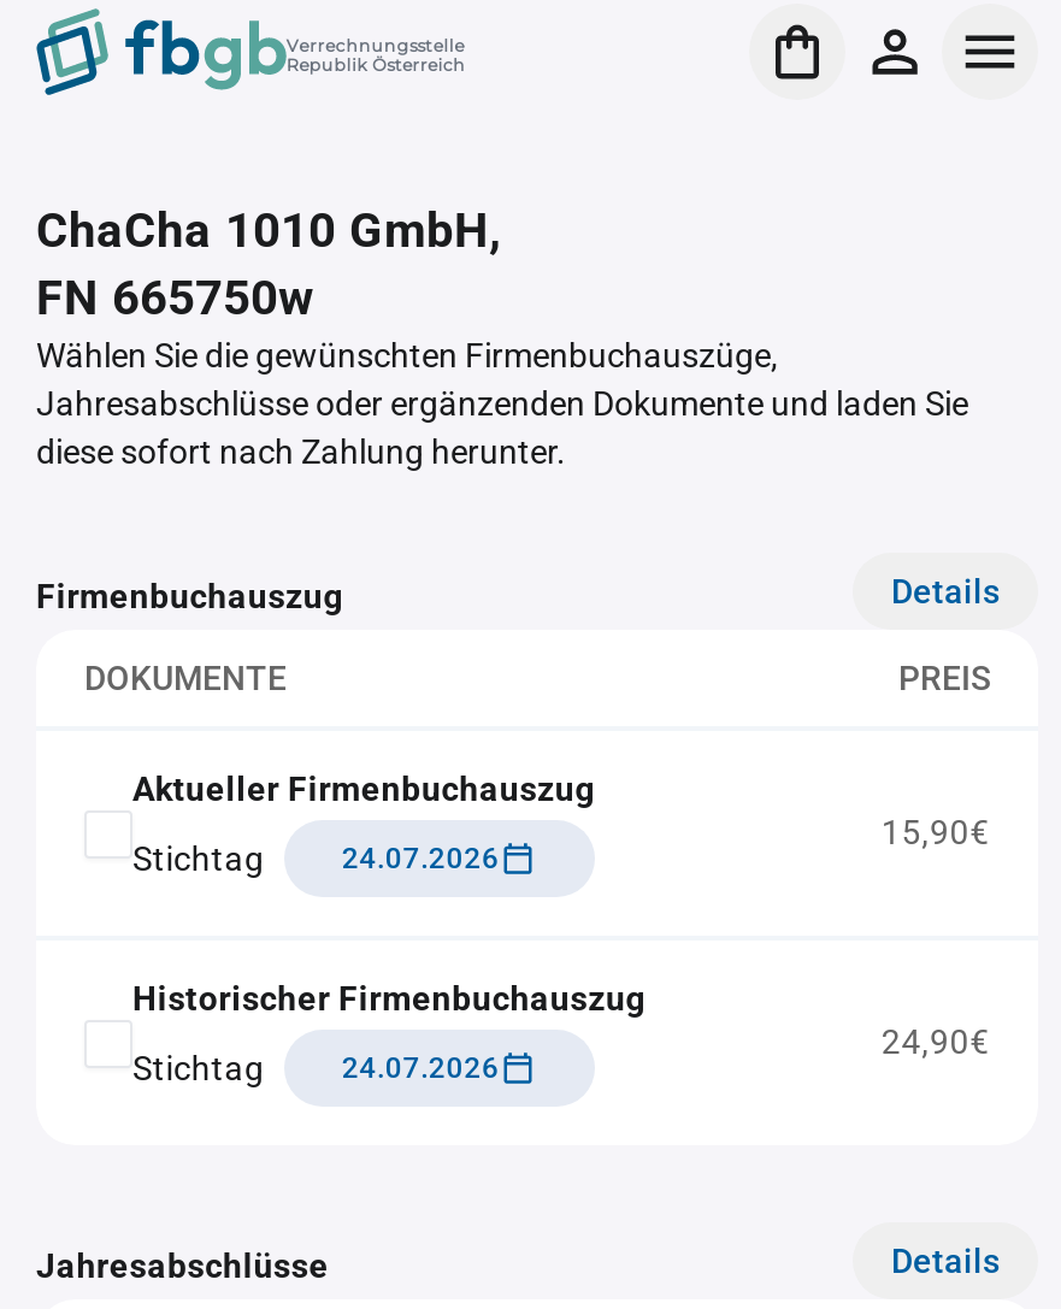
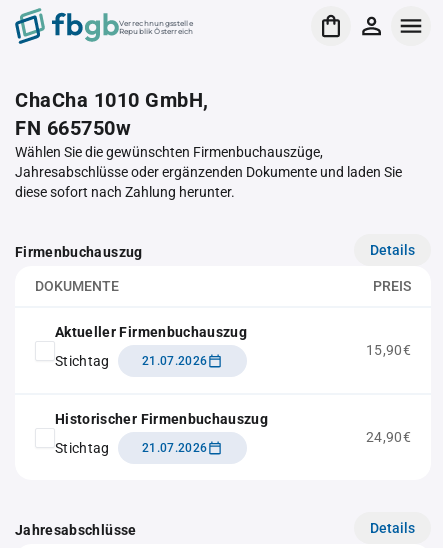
[342,842,499,875] 24.07.2026 -> [142,354,207,368] 21.07.2026
[342,1051,499,1085] 24.07.2026 -> [142,441,207,455] 21.07.2026

